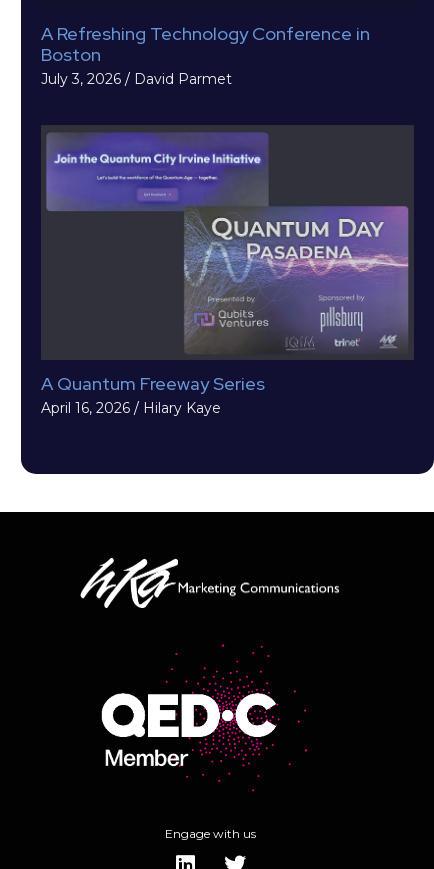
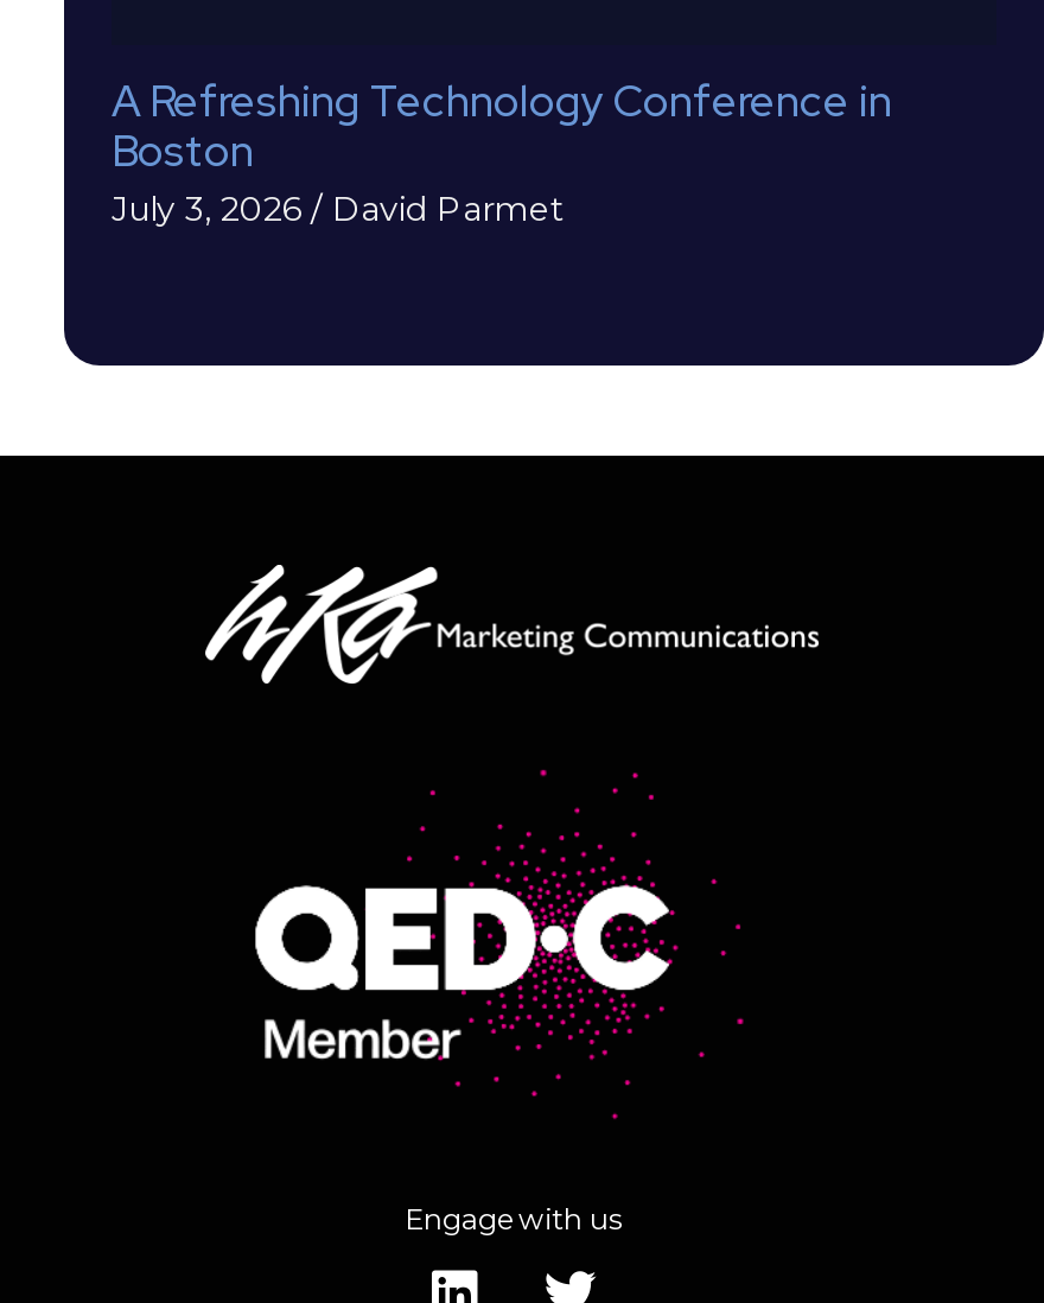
[41,126,413,417] [image] | A Quantum Freeway Series | April 16, 2026 / Hilary Kaye -> none

